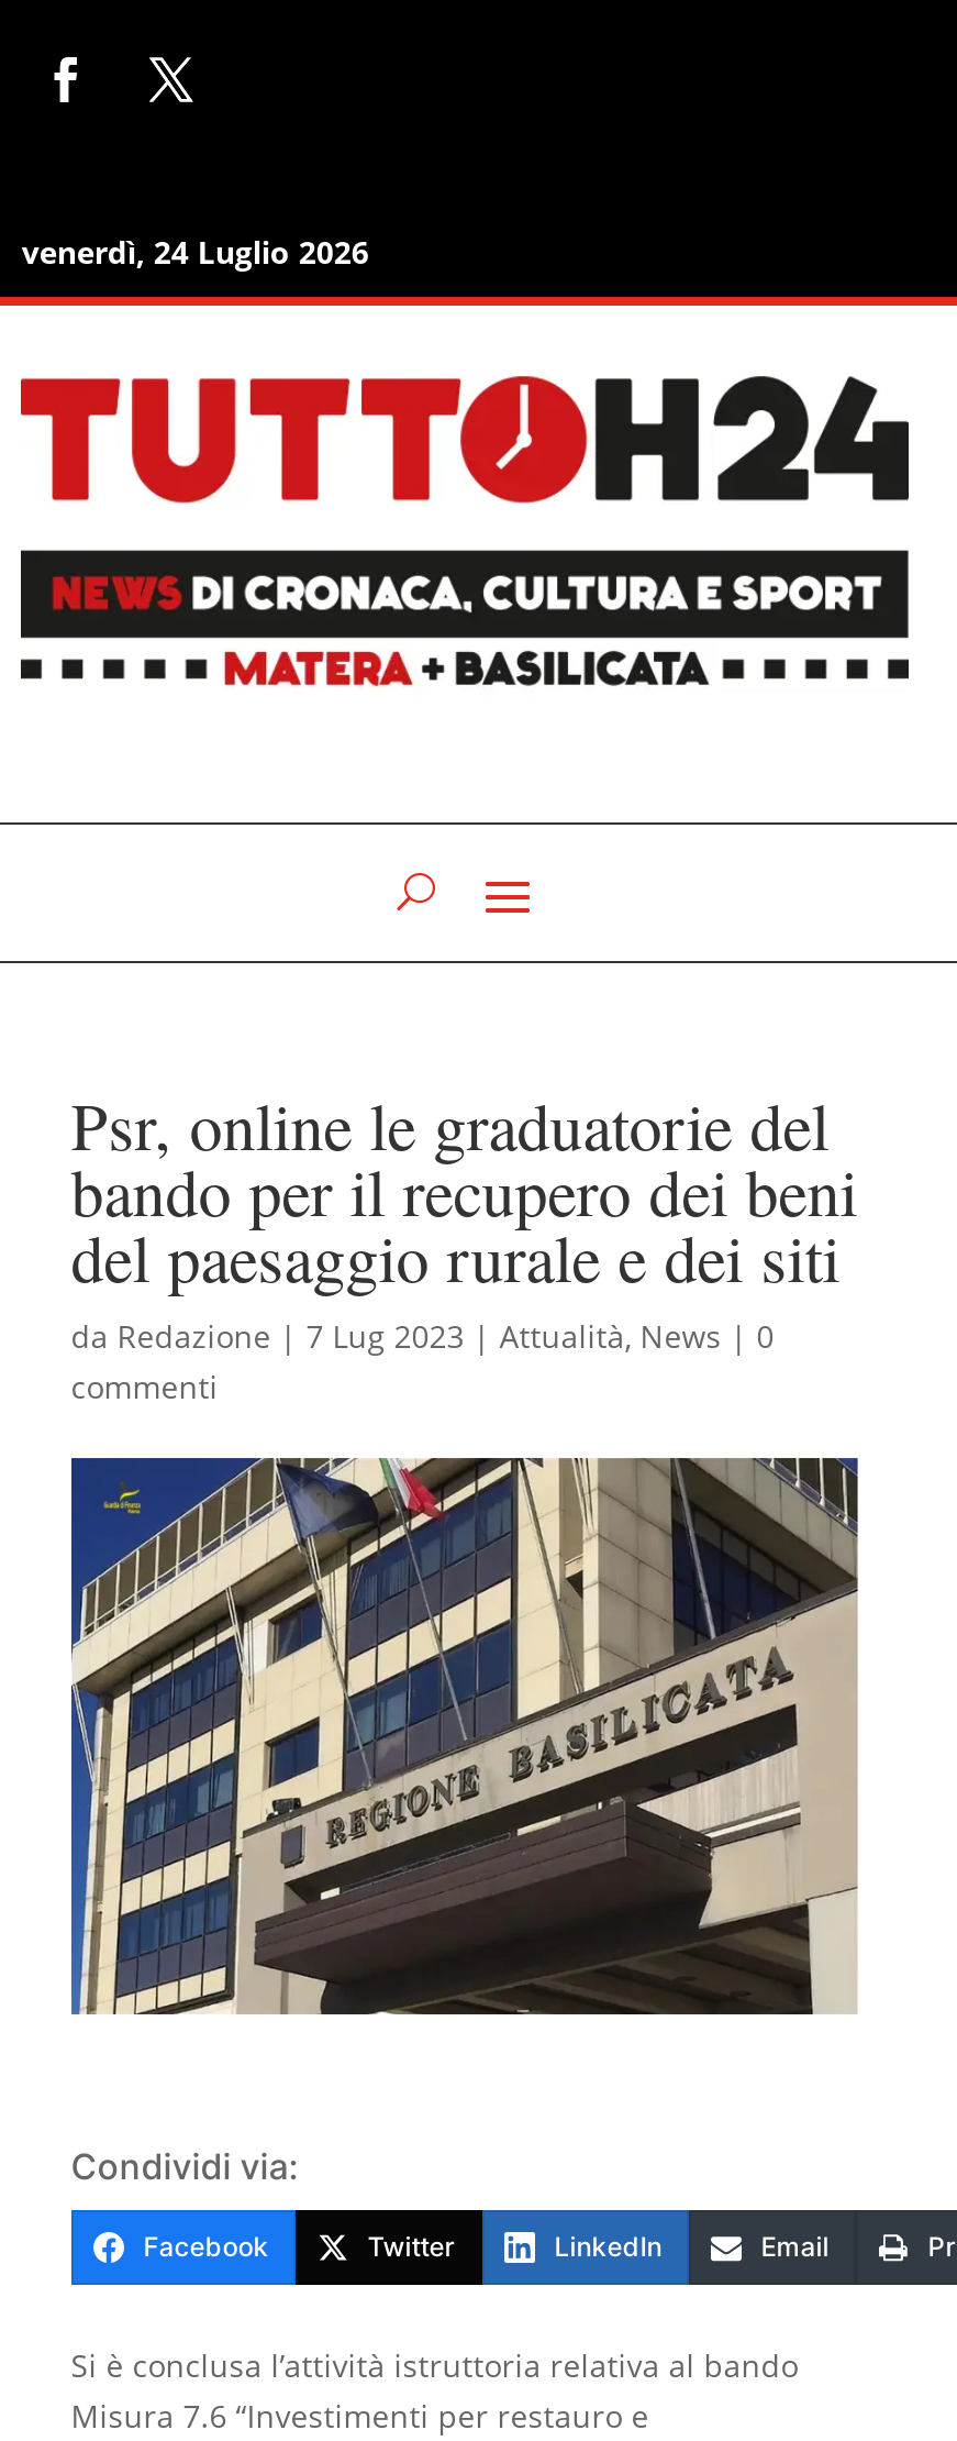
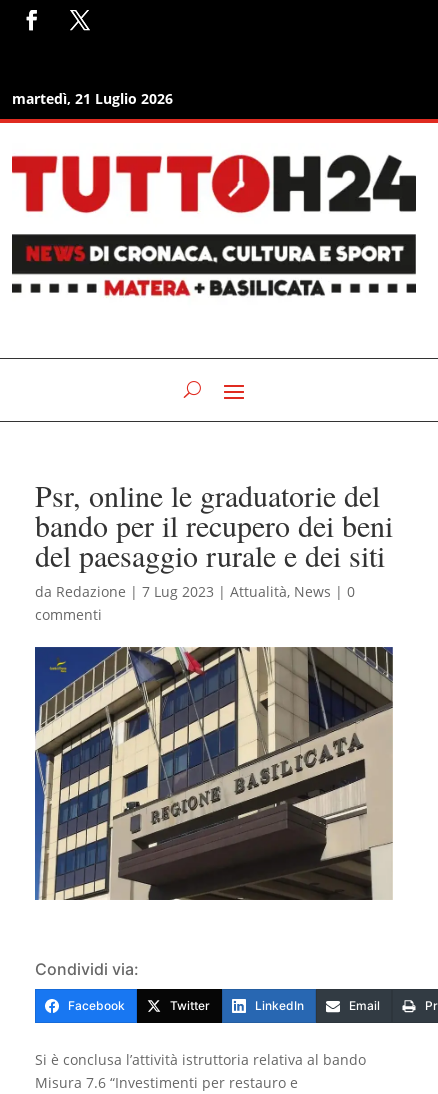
[22,231,369,273] venerdì, 24 Luglio 2026 -> [12,89,173,108] martedì, 21 Luglio 2026

